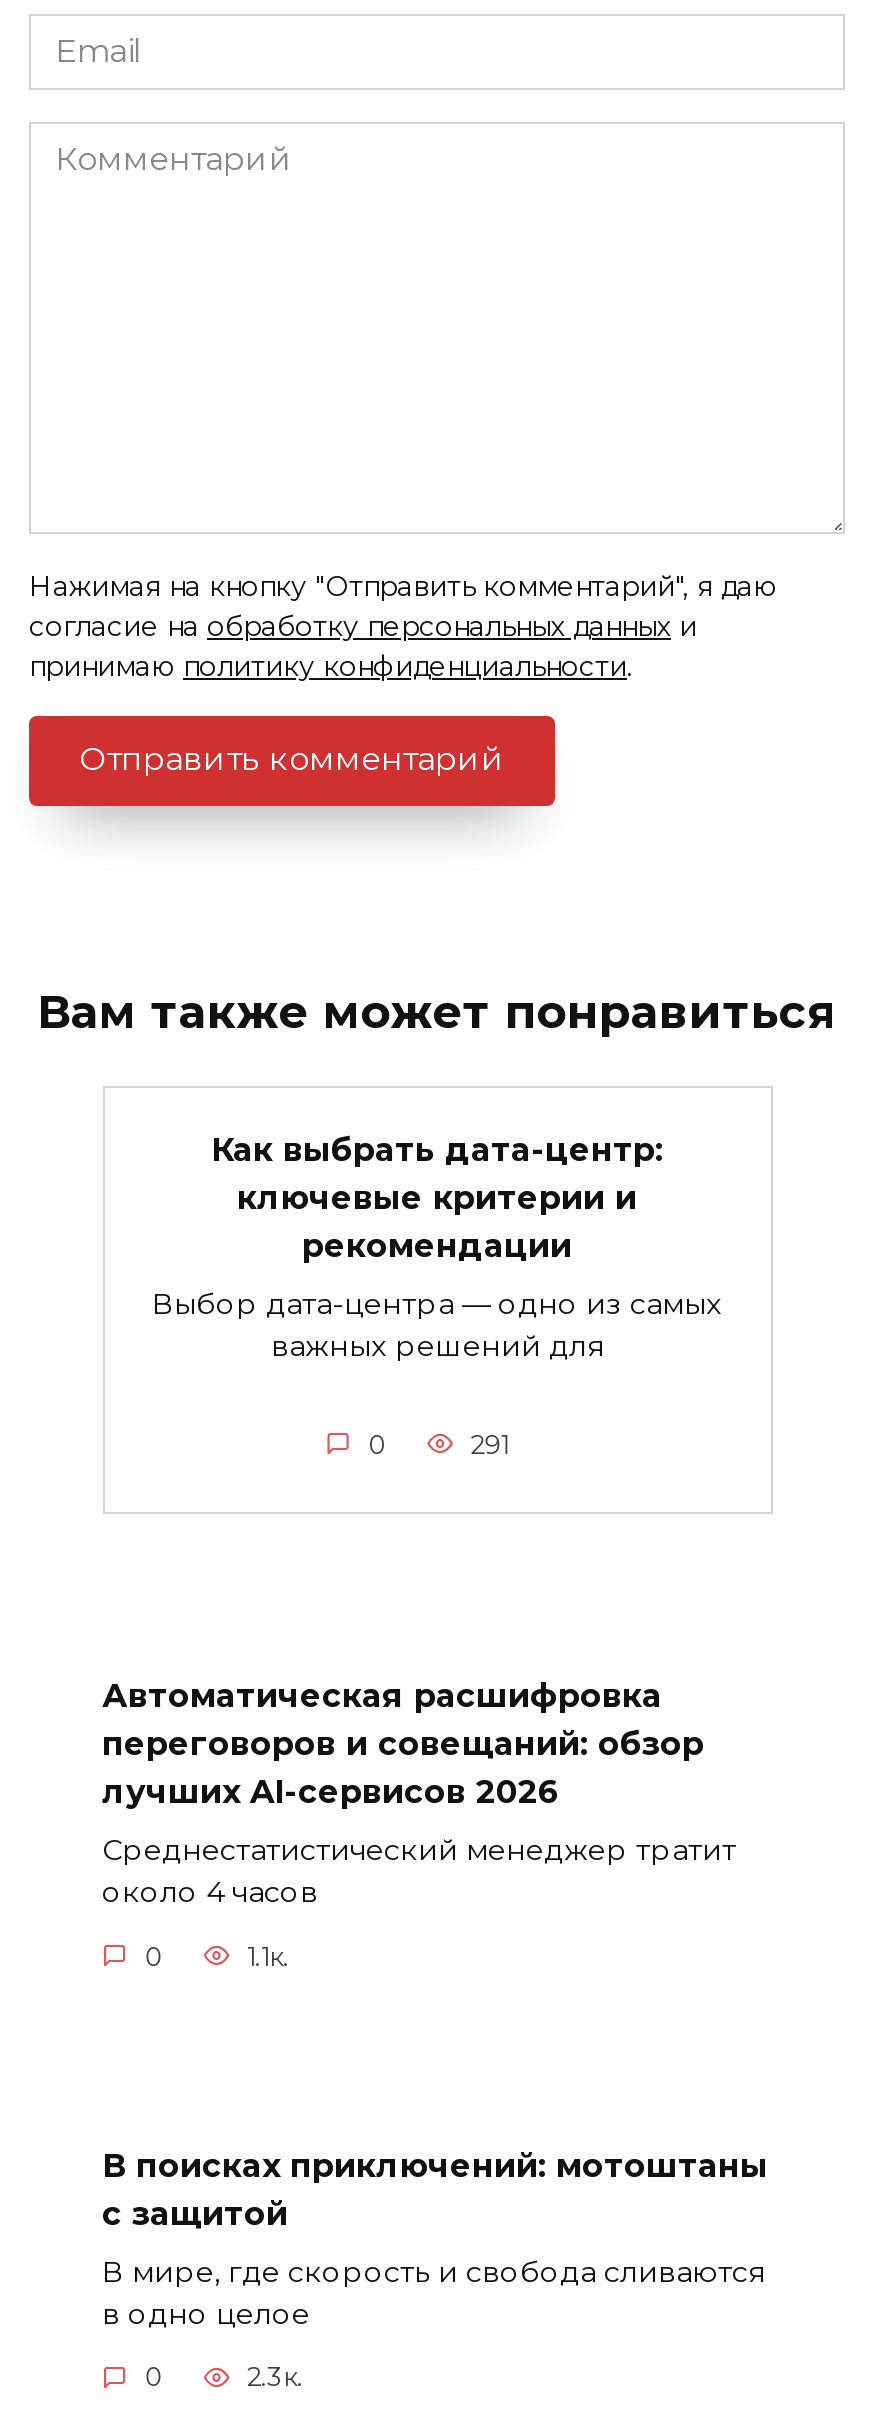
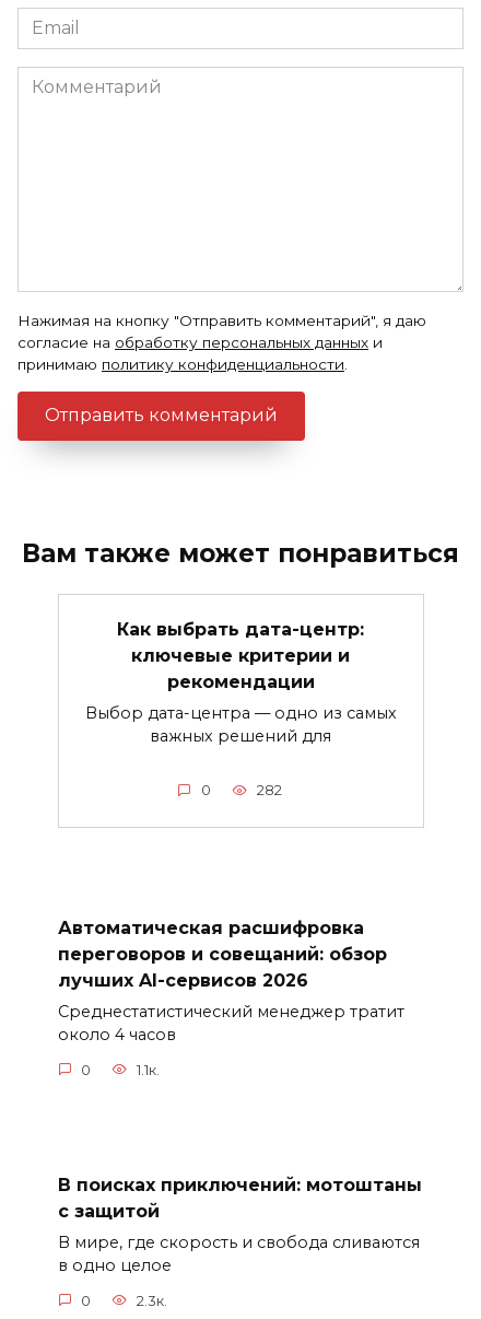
[471,1430,509,1460] 291 -> [257,782,282,799] 282

